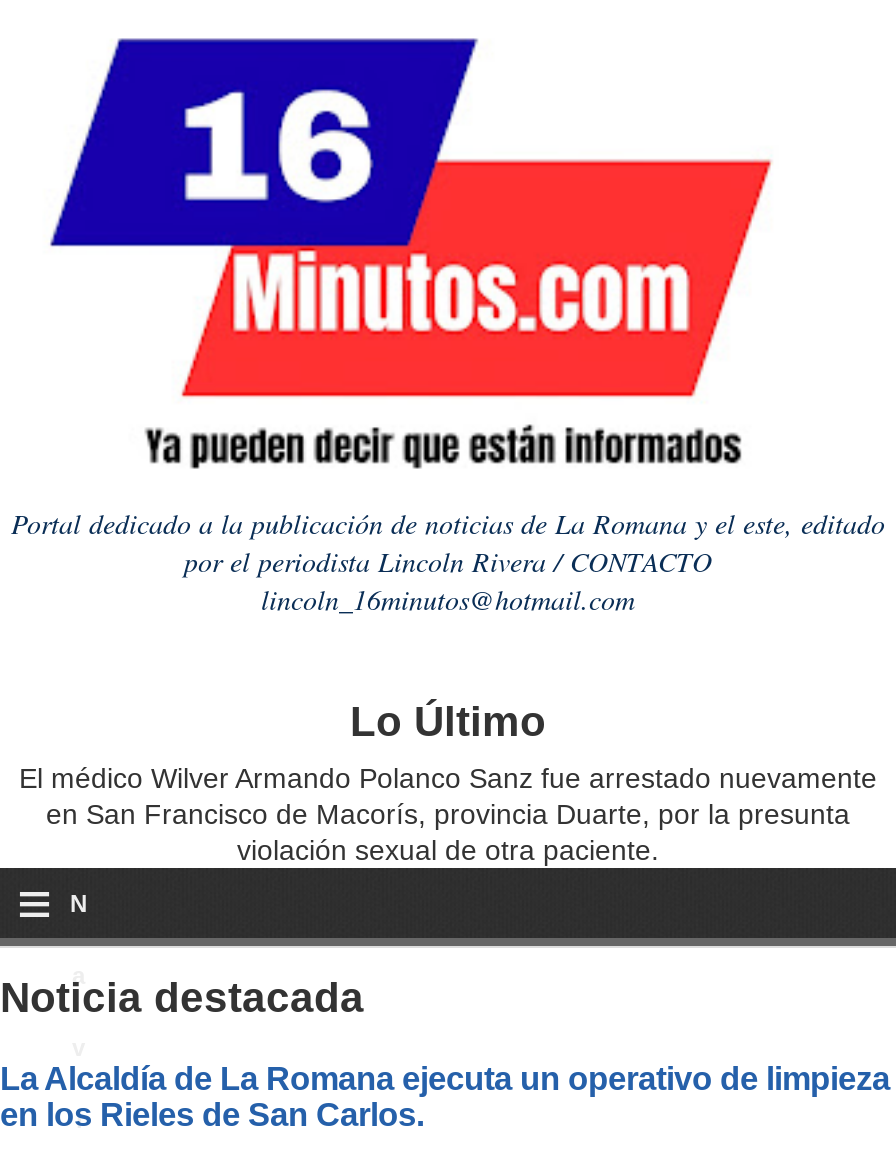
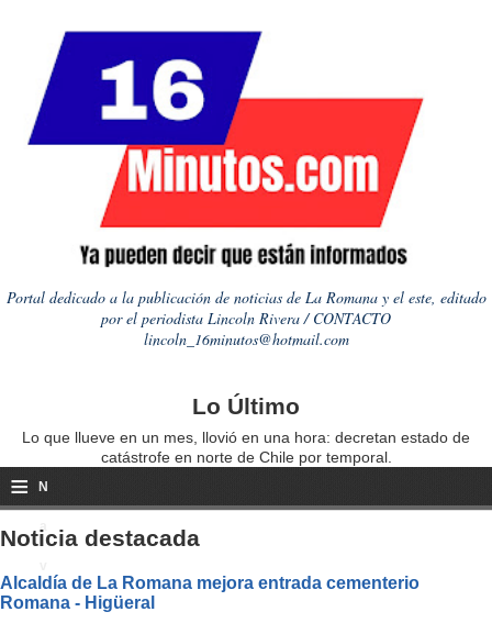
[19,762,877,866] El médico Wilver Armando Polanco Sanz fue arrestado nuevamente | en San Francisco de Macorís, provincia Duarte, por la presunta | violación sexual de otra paciente. -> [22,428,470,466] Lo que llueve en un mes, llovió en una hora: decretan estado de | catástrofe en norte de Chile por temporal.
[0,1059,890,1131] La Alcaldía de La Romana ejecuta un operativo de limpieza | en los Rieles de San Carlos. -> [0,572,420,612] Alcaldía de La Romana mejora entrada cementerio | Romana - Higüeral

